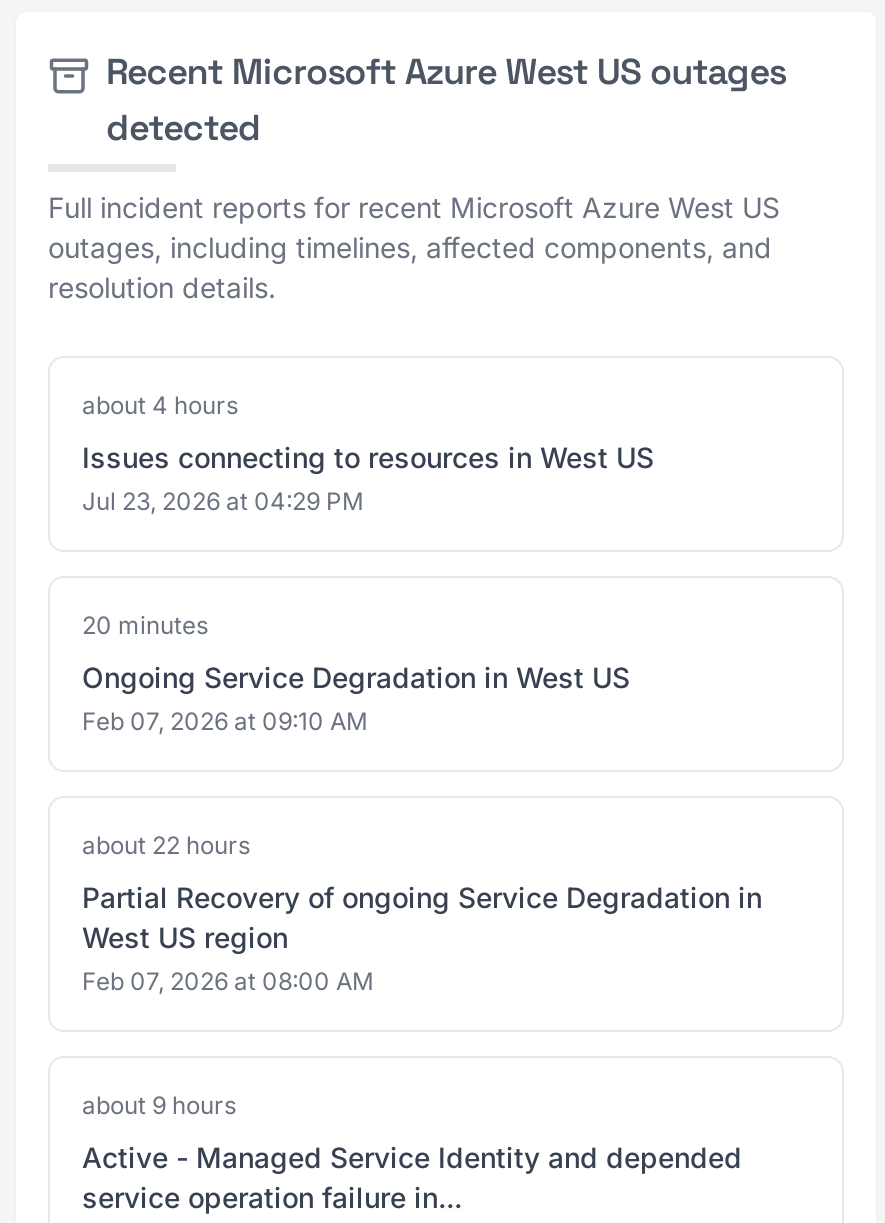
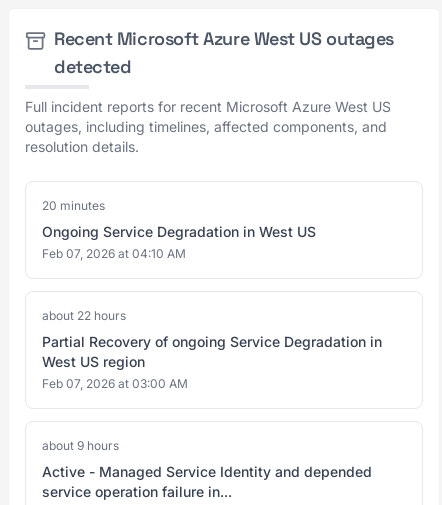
[82,390,654,516] about 4 hours | Issues connecting to resources in West US | Jul 23, 2026 at 04:29 PM -> none
[82,706,368,736] Feb 07, 2026 at 09:10 AM -> [42,246,186,261] Feb 07, 2026 at 04:10 AM
[82,966,374,996] Feb 07, 2026 at 08:00 AM -> [42,376,188,391] Feb 07, 2026 at 03:00 AM

